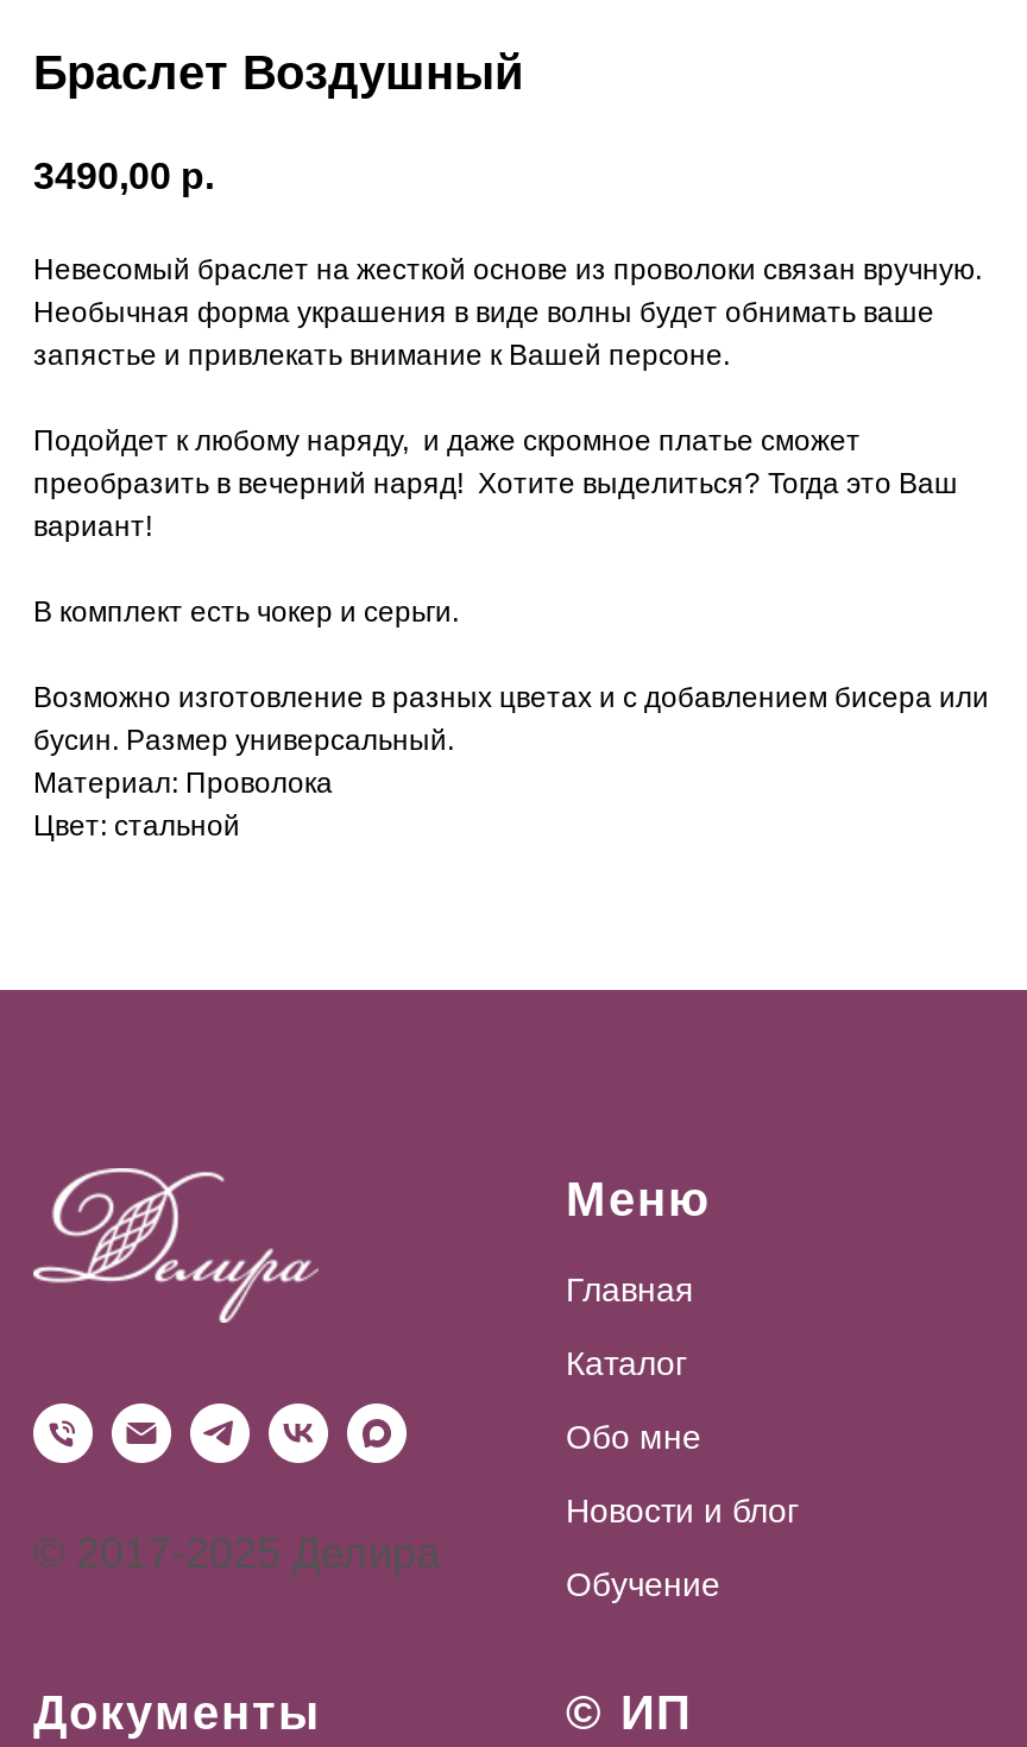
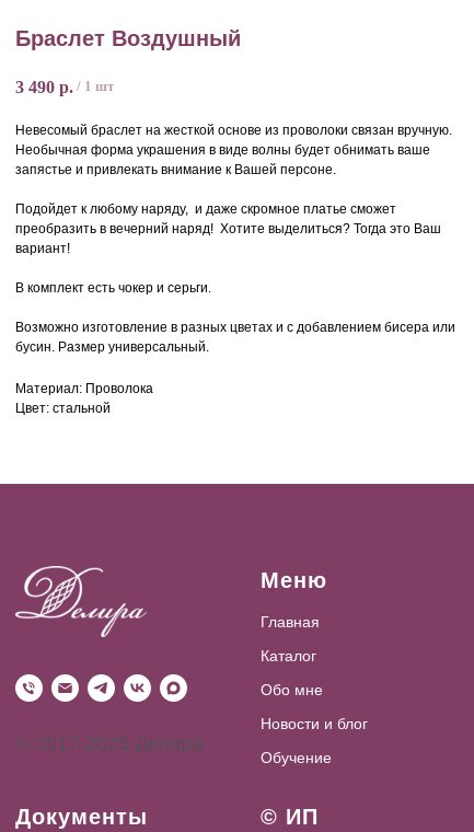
[33,156,214,197] 3490,00 р. -> [15,78,114,96] 3 490 р. / 1 шт

